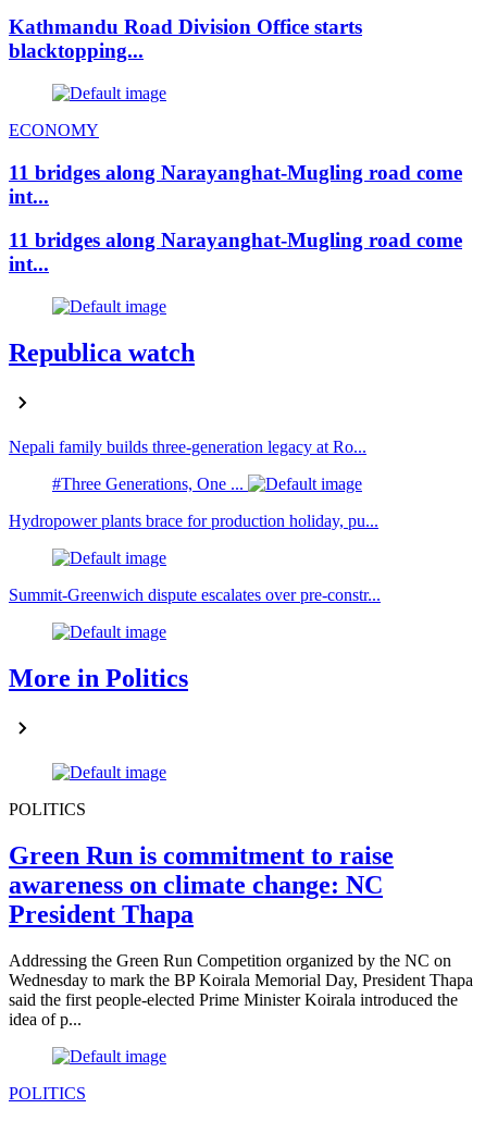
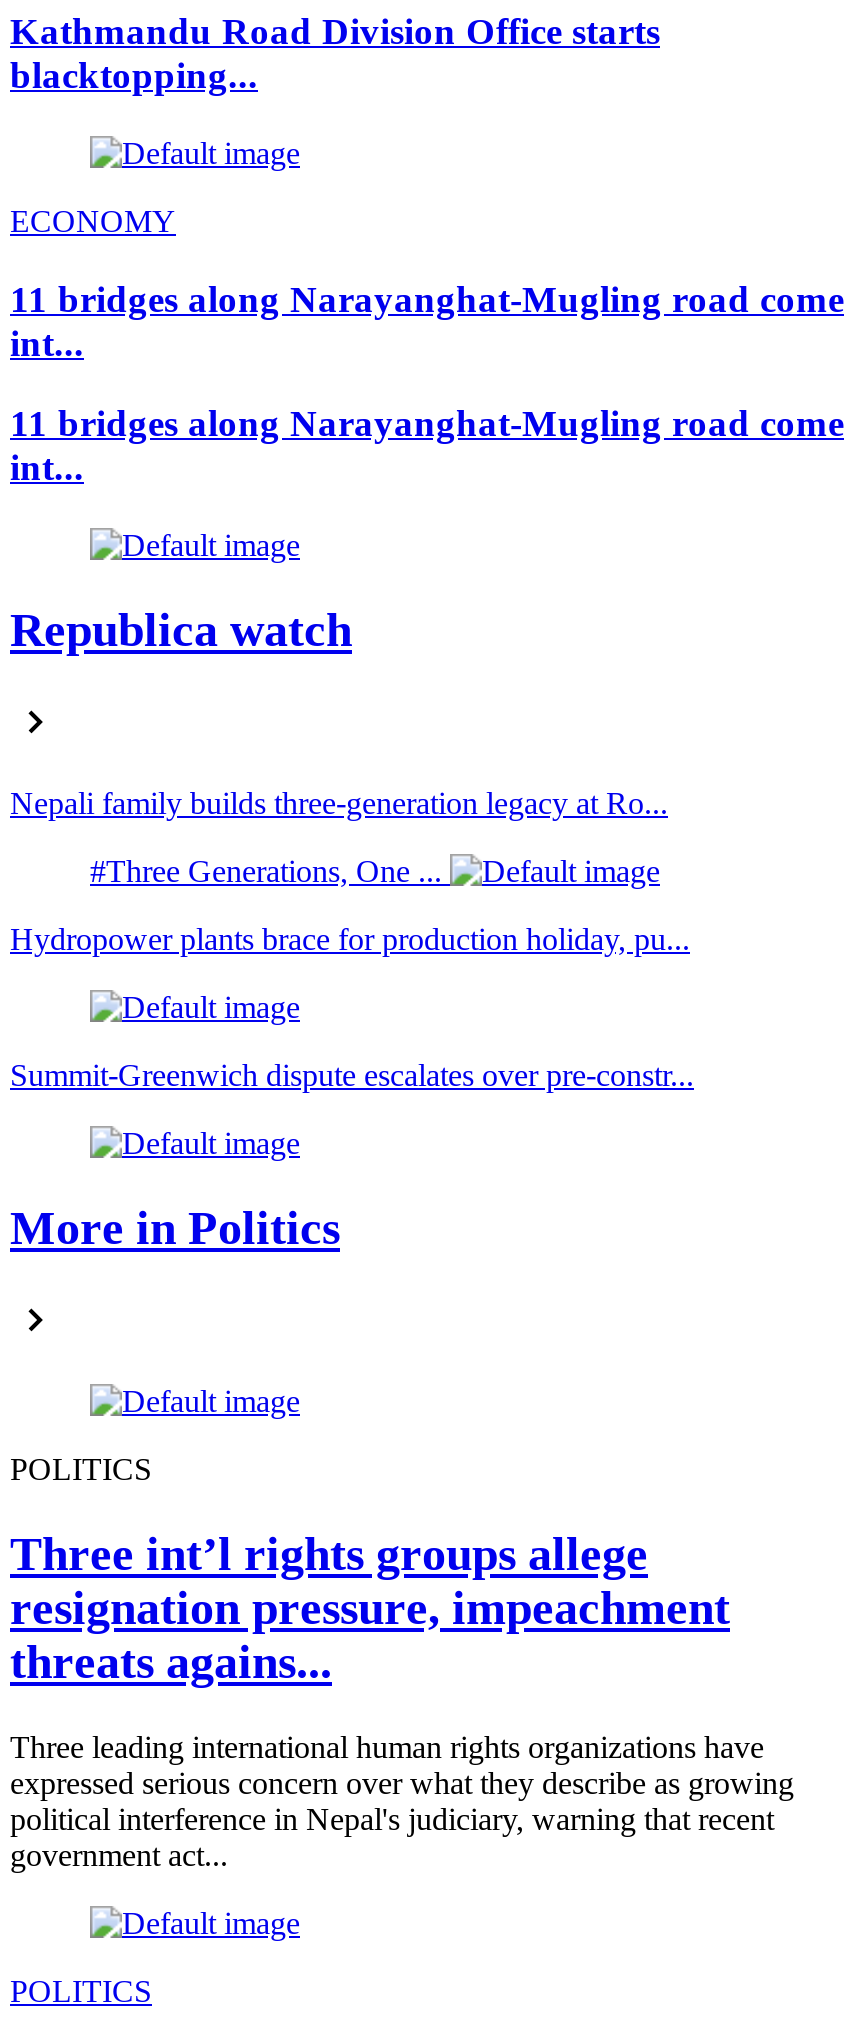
[9,841,394,928] Green Run is commitment to raise | awareness on climate change: NC | President Thapa -> [10,1527,730,1687] Three int’l rights groups allege | resignation pressure, impeachment | threats agains...
[9,951,473,1028] Addressing the Green Run Competition organized by the NC on | Wednesday to mark the BP Koirala Memorial Day, President Thapa | said the first people-elected Prime Minister Koirala introduced the | idea of p... -> [10,1729,794,1871] Three leading international human rights organizations have | expressed serious concern over what they describe as growing | political interference in Nepal's judiciary, warning that recent | government act...

